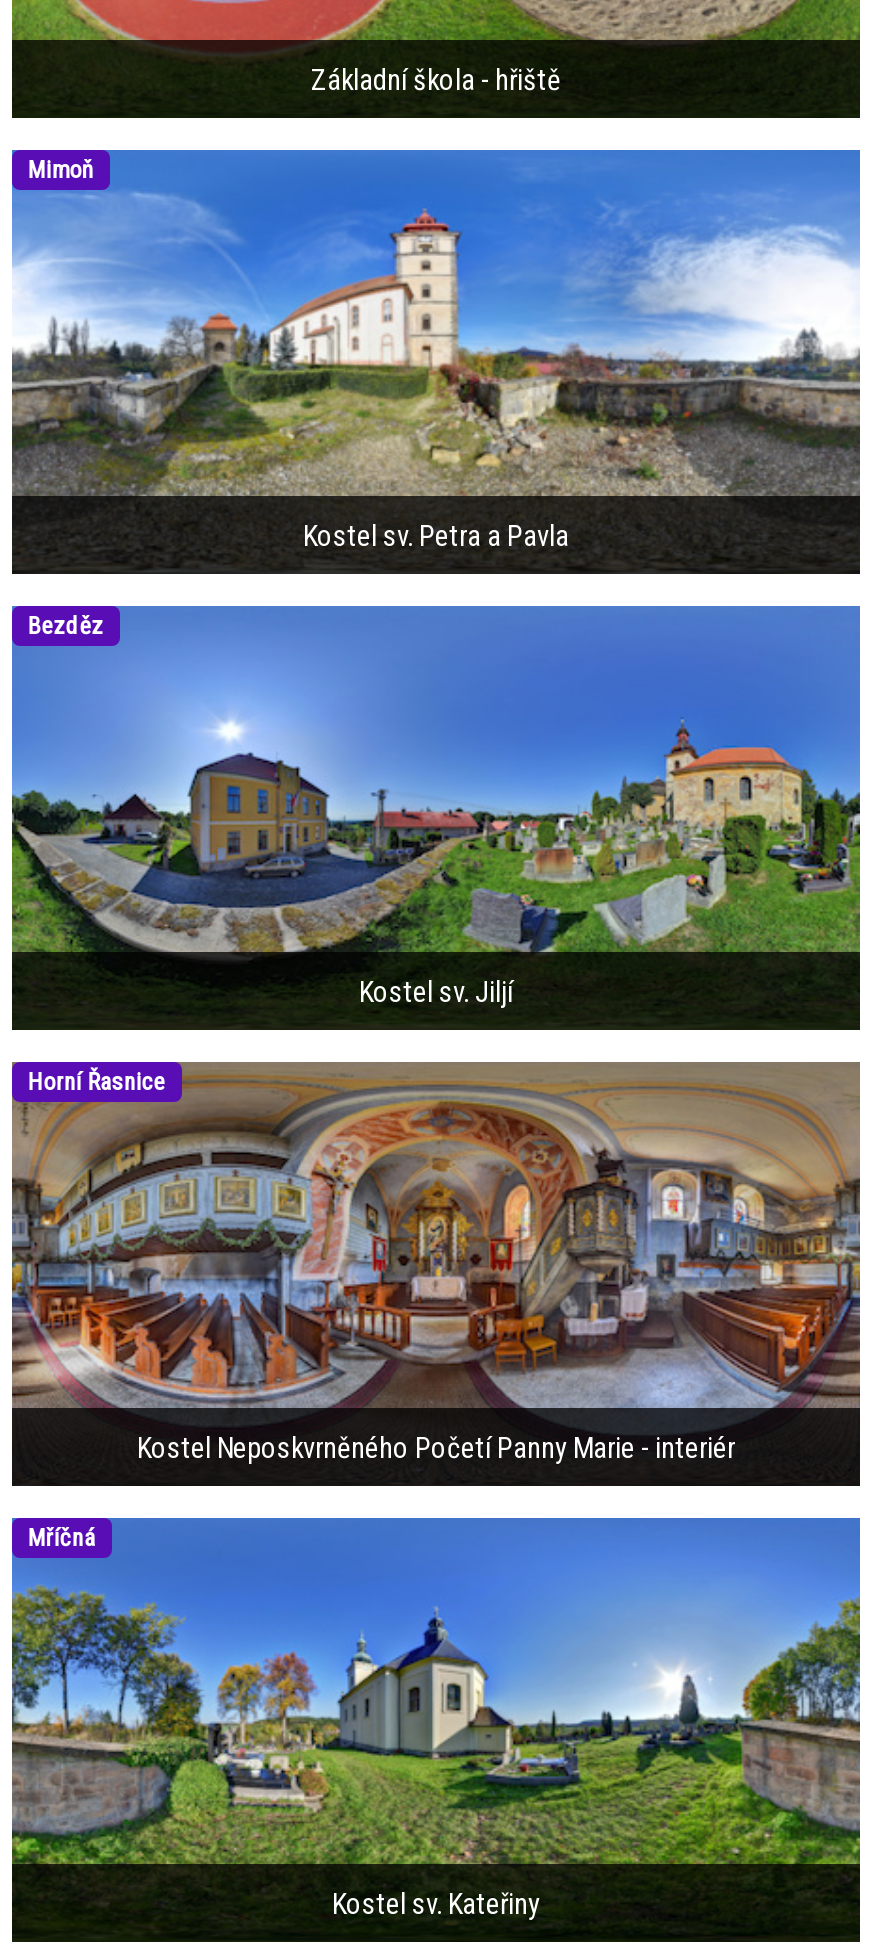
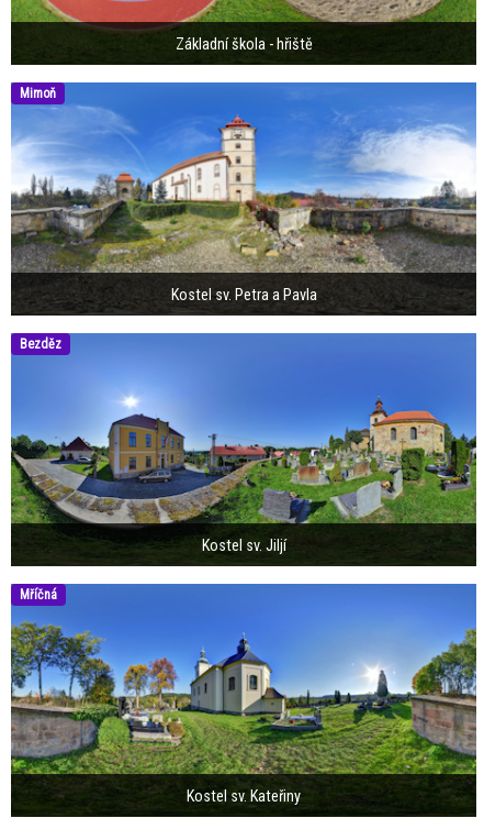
[12,1060,862,1418] [image] | Horní Řasnice -> none
[137,1432,735,1466] Kostel Neposkvrněného Početí Panny Marie - interiér -> none

